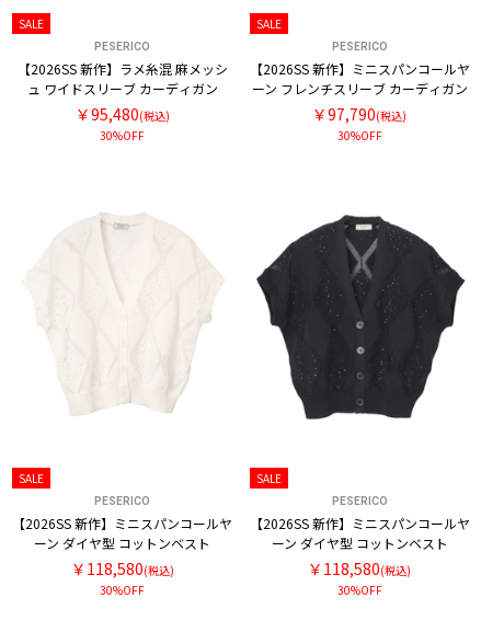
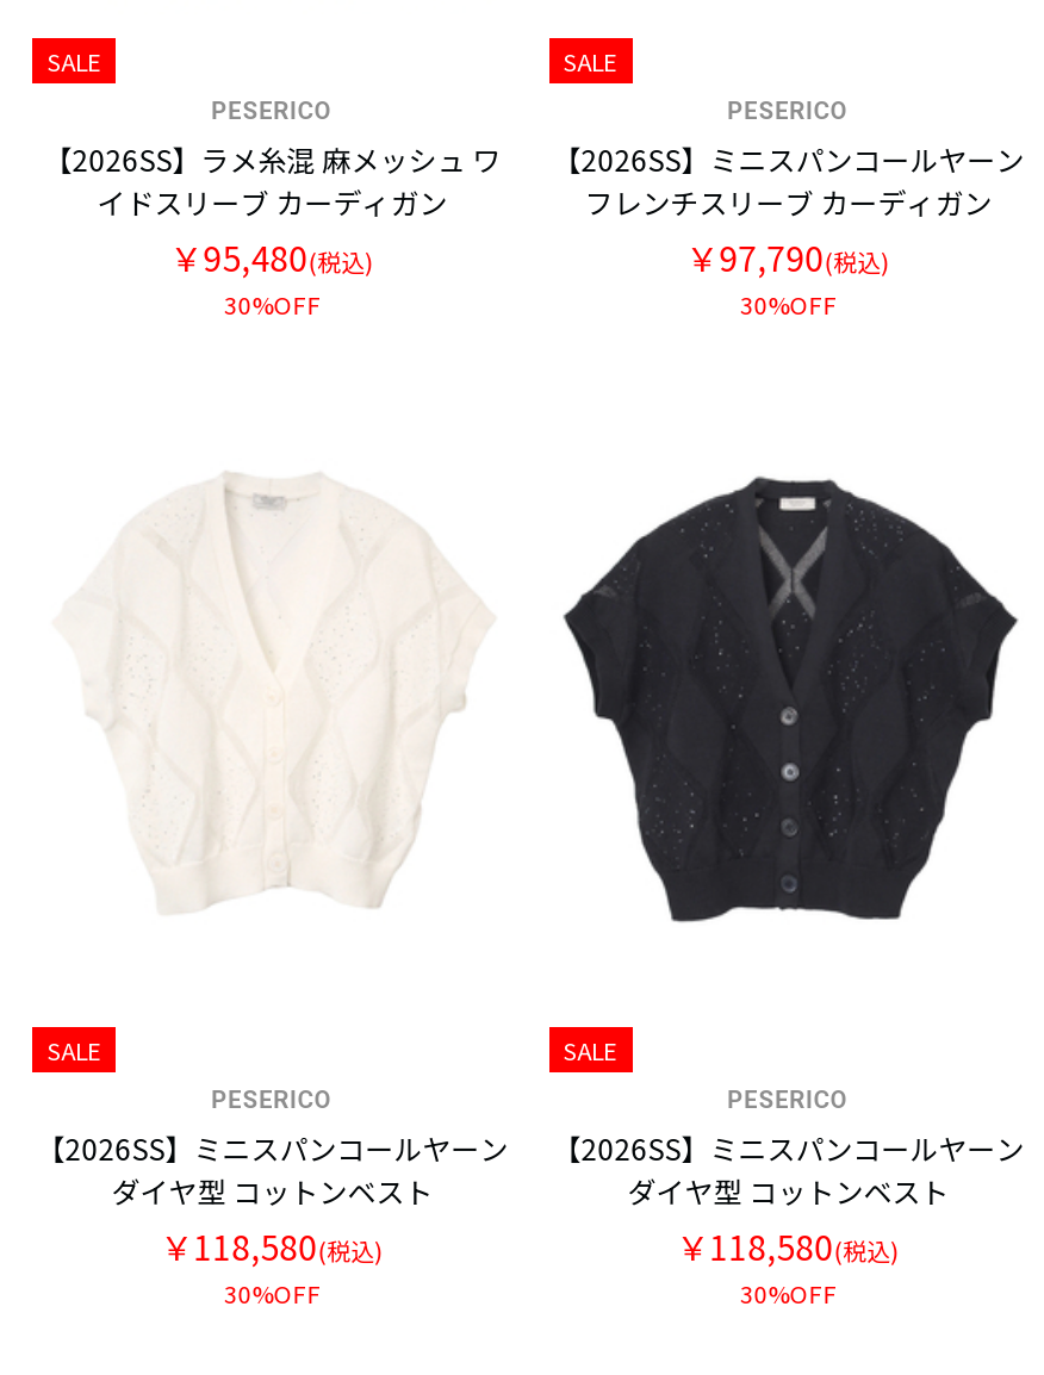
[17,59,228,98] 【2026SS 新作】ラメ糸混 麻メッシ | ュ ワイドスリーブ カーディガン -> [44,139,501,222] 【2026SS】ラメ糸混 麻メッシュ ワ | イドスリーブ カーディガン
[250,59,470,98] 【2026SS 新作】ミニスパンコールヤ | ーン フレンチスリーブ カーディガン -> [552,139,1024,222] 【2026SS】ミニスパンコールヤーン | フレンチスリーブ カーディガン
[12,514,233,552] 【2026SS 新作】ミニスパンコールヤ | ーン ダイヤ型 コットンベスト -> [36,1127,508,1210] 【2026SS】ミニスパンコールヤーン | ダイヤ型 コットンベスト
[250,514,470,552] 【2026SS 新作】ミニスパンコールヤ | ーン ダイヤ型 コットンベスト -> [552,1127,1024,1210] 【2026SS】ミニスパンコールヤーン | ダイヤ型 コットンベスト

